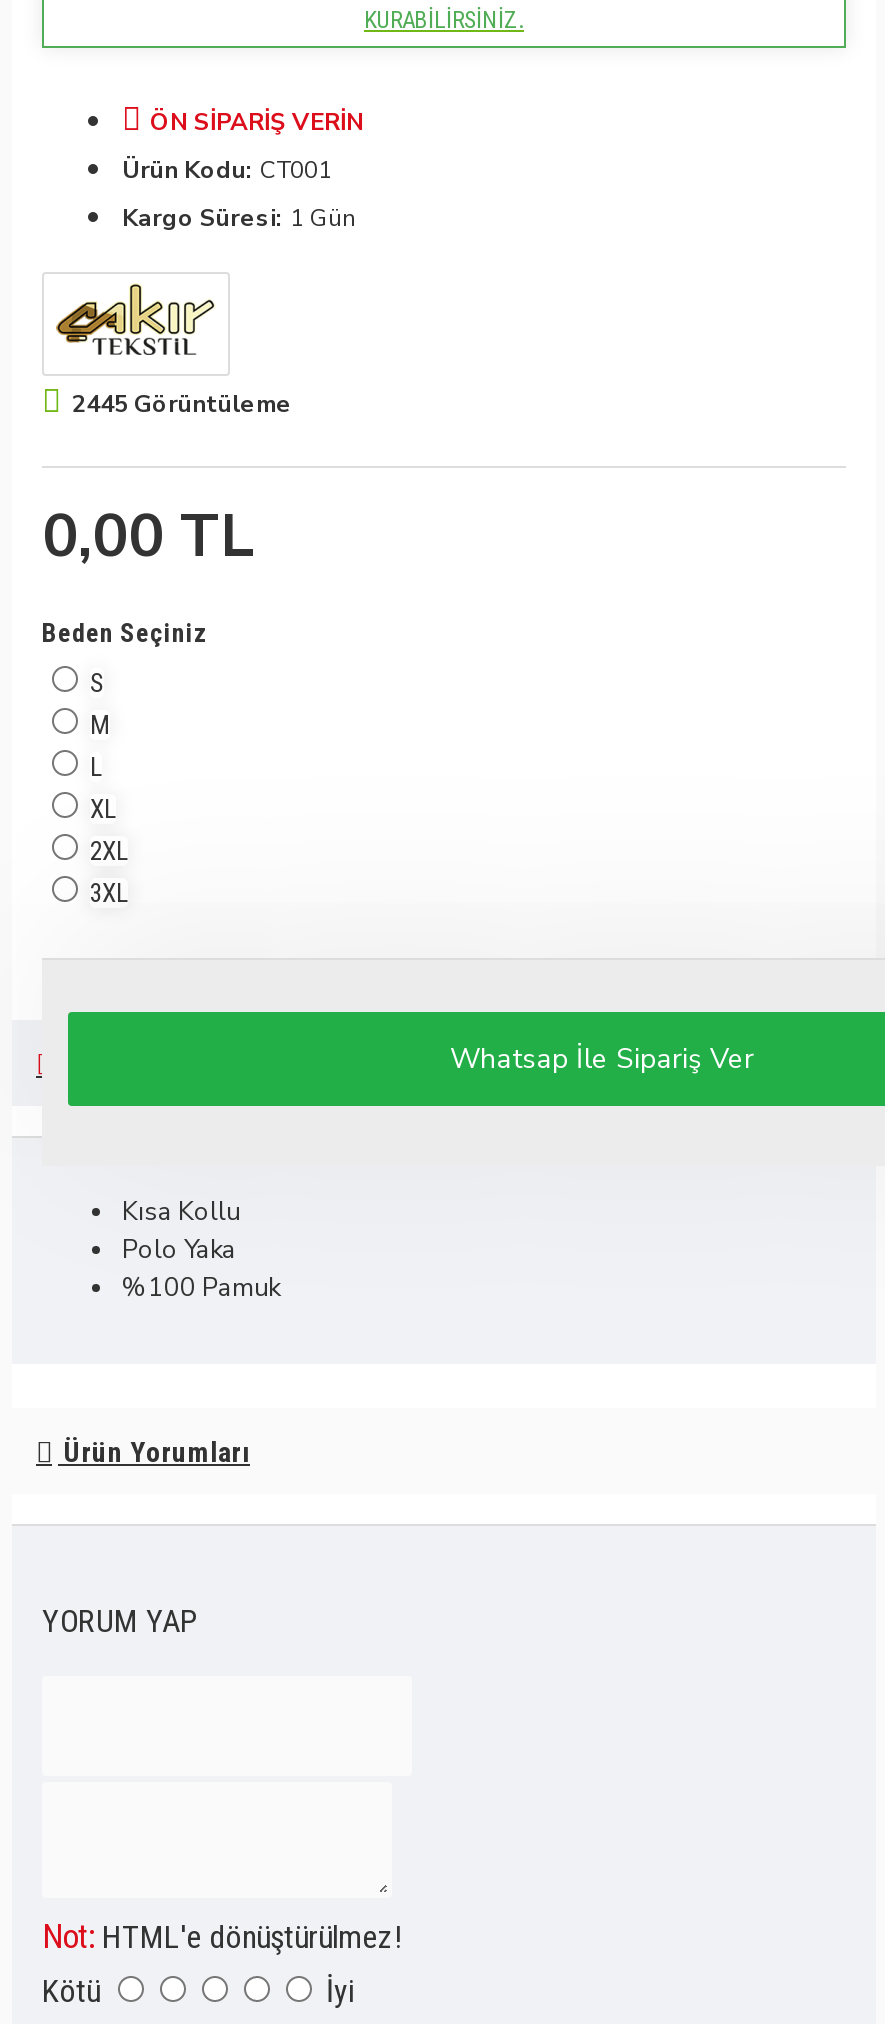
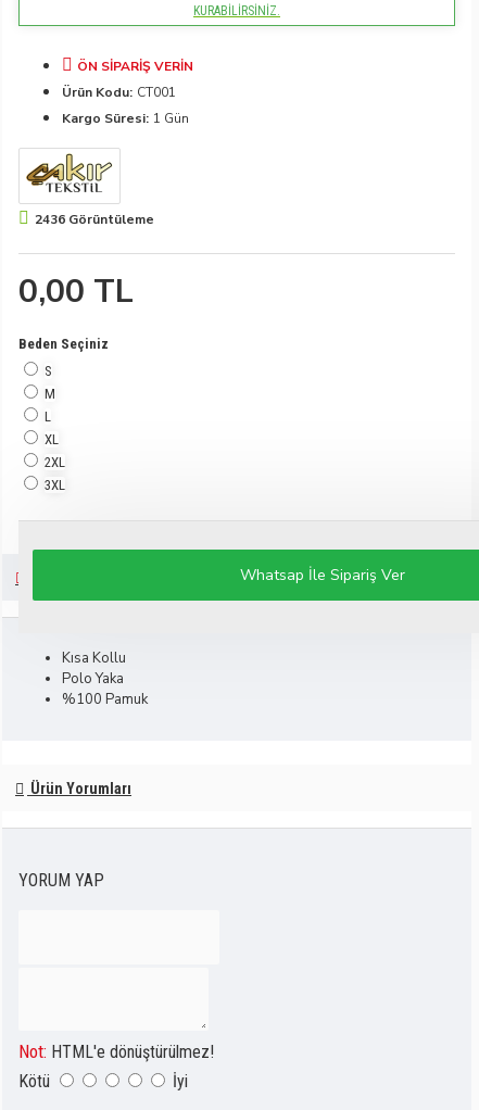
[72,388,292,420] 2445 Görüntüleme -> [35,211,154,228] 2436 Görüntüleme

